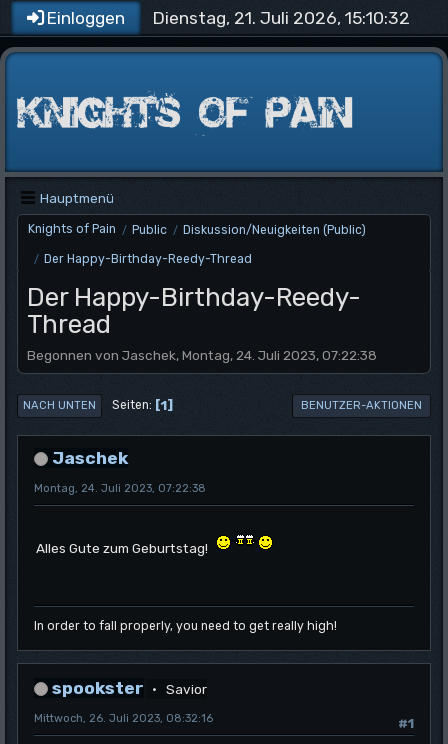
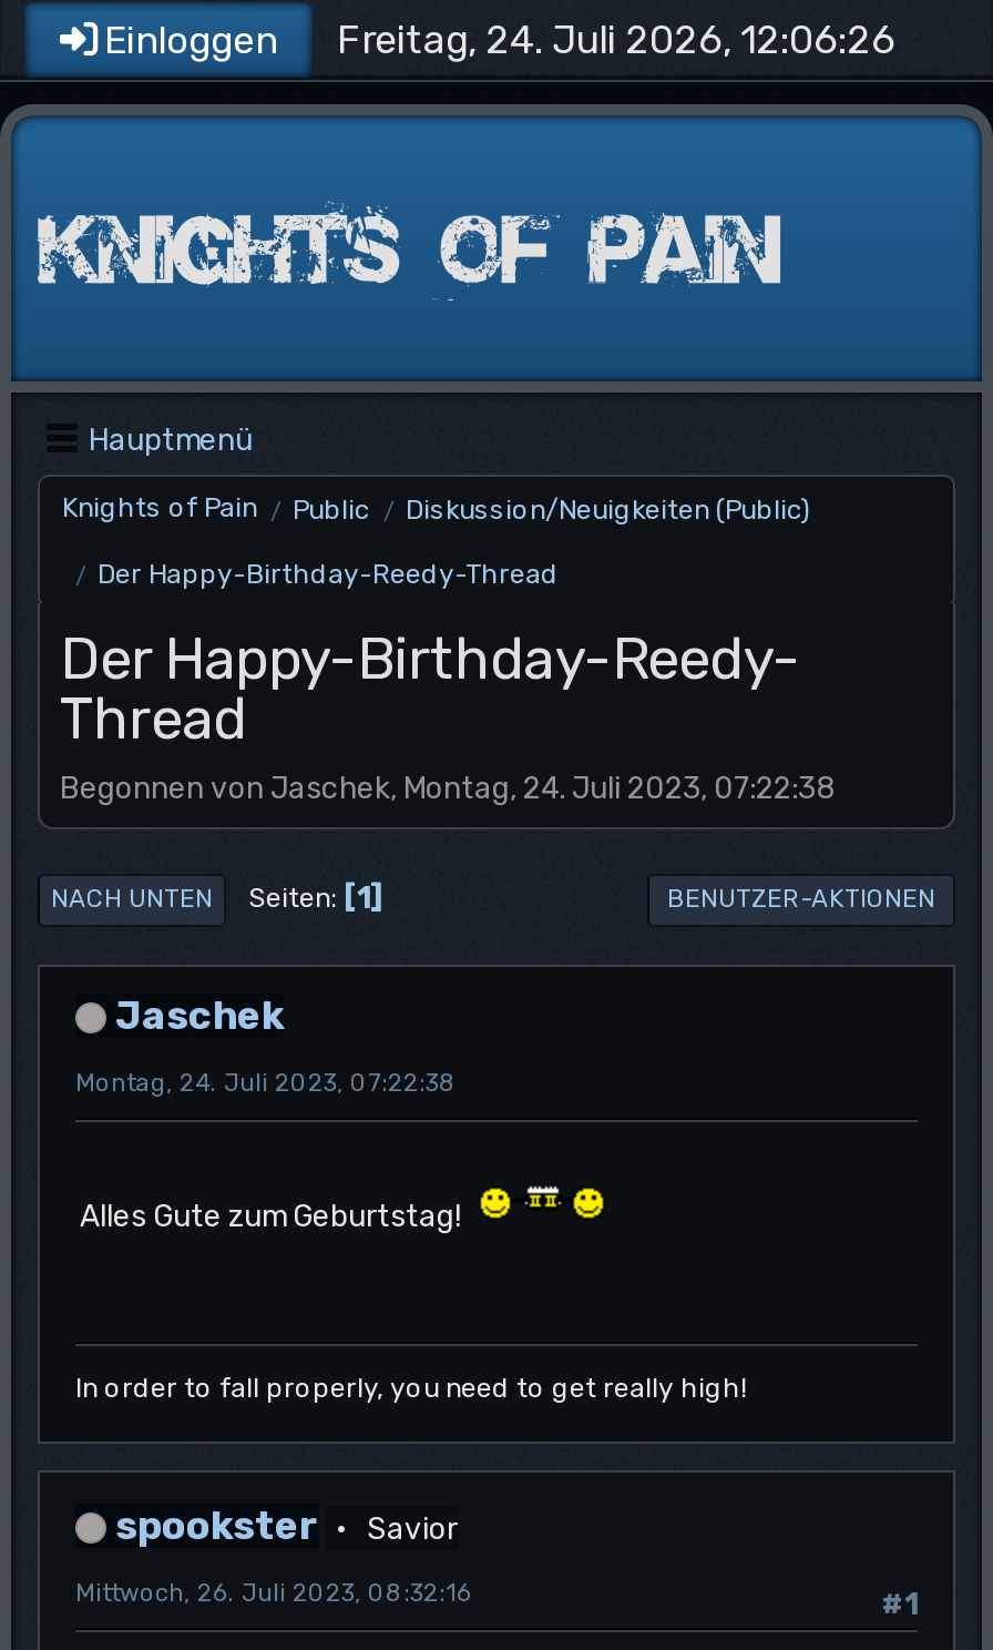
[152,7,410,28] Dienstag, 21. Juli 2026, 15:10:32 -> [337,16,895,62] Freitag, 24. Juli 2026, 12:06:26

